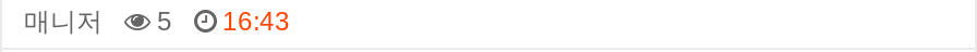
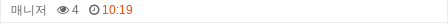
[157,8,290,38] 5 | 16:43 -> [72,3,133,17] 4 | 10:19

